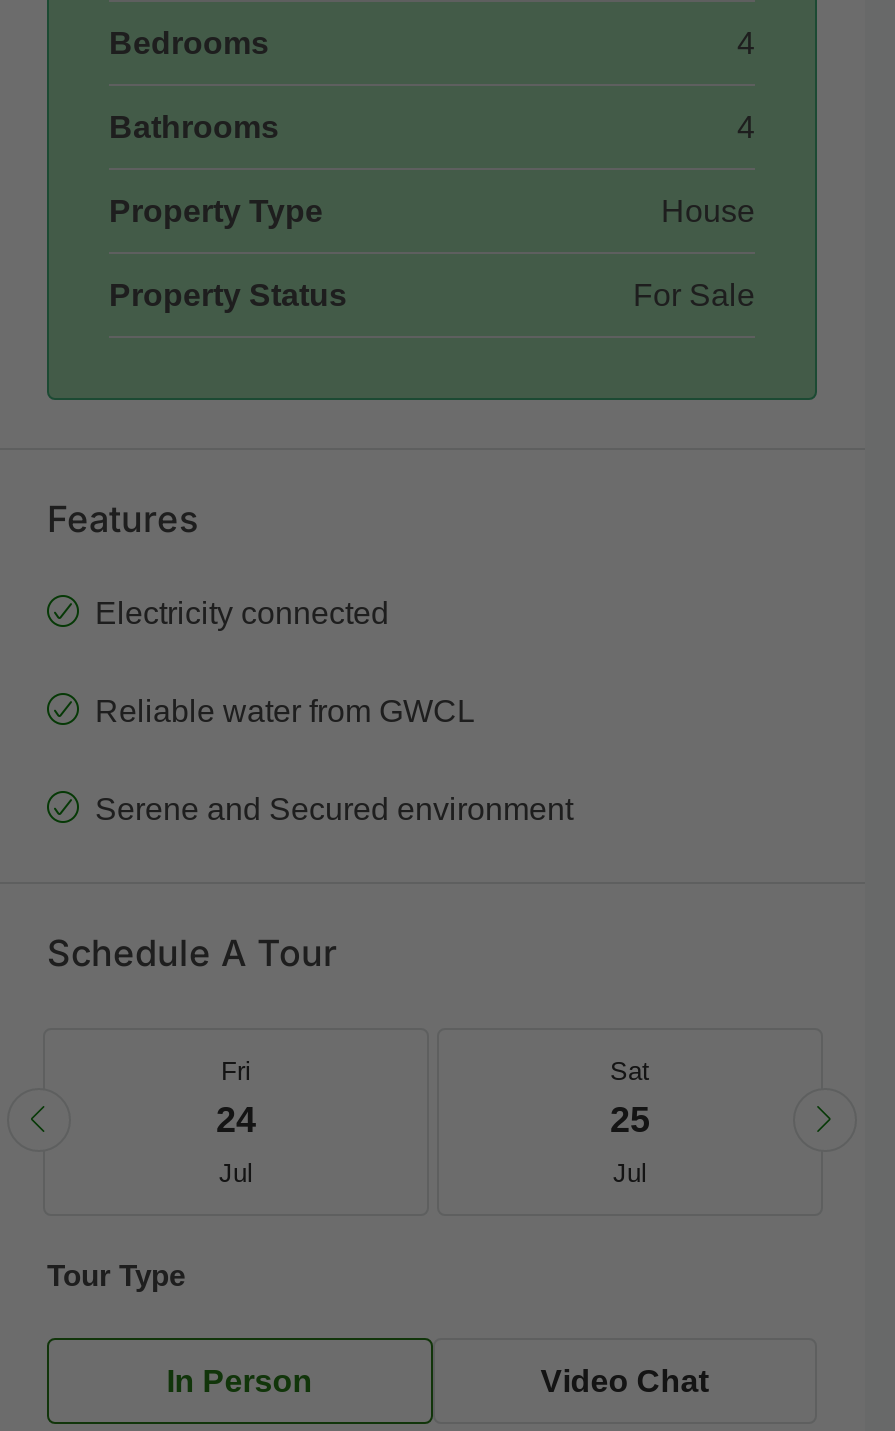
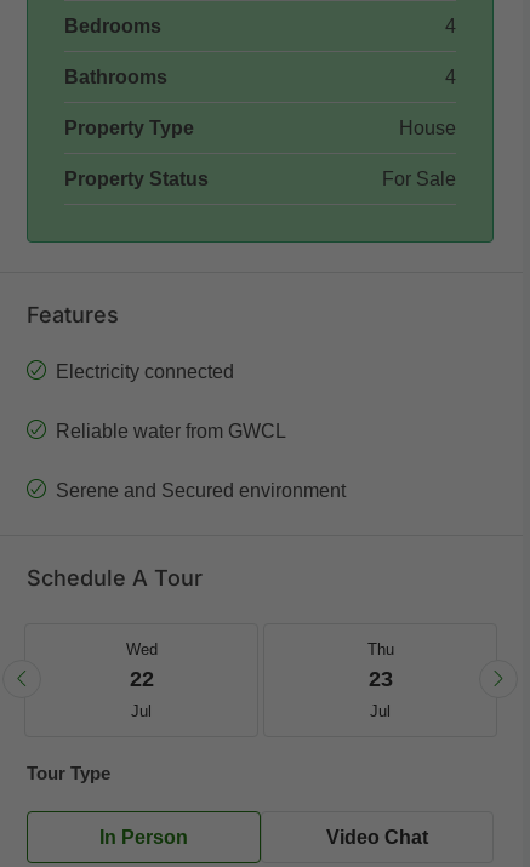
[216,1056,256,1140] Fri | 24 -> [126,640,157,691] Wed | 22
[610,1056,650,1140] Sat | 25 -> [367,640,394,691] Thu | 23

